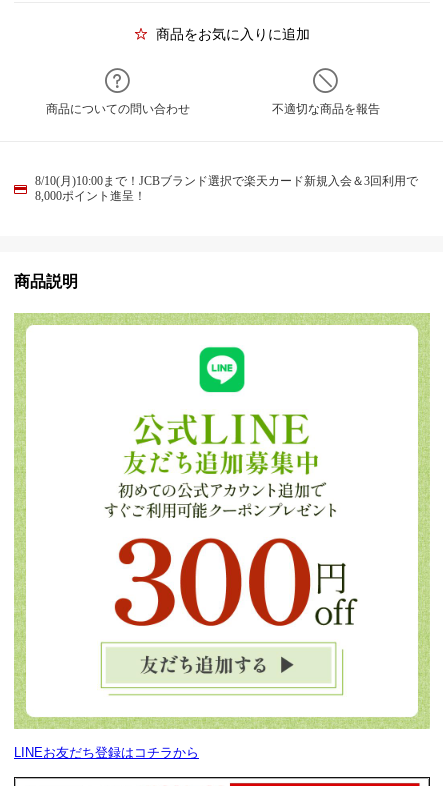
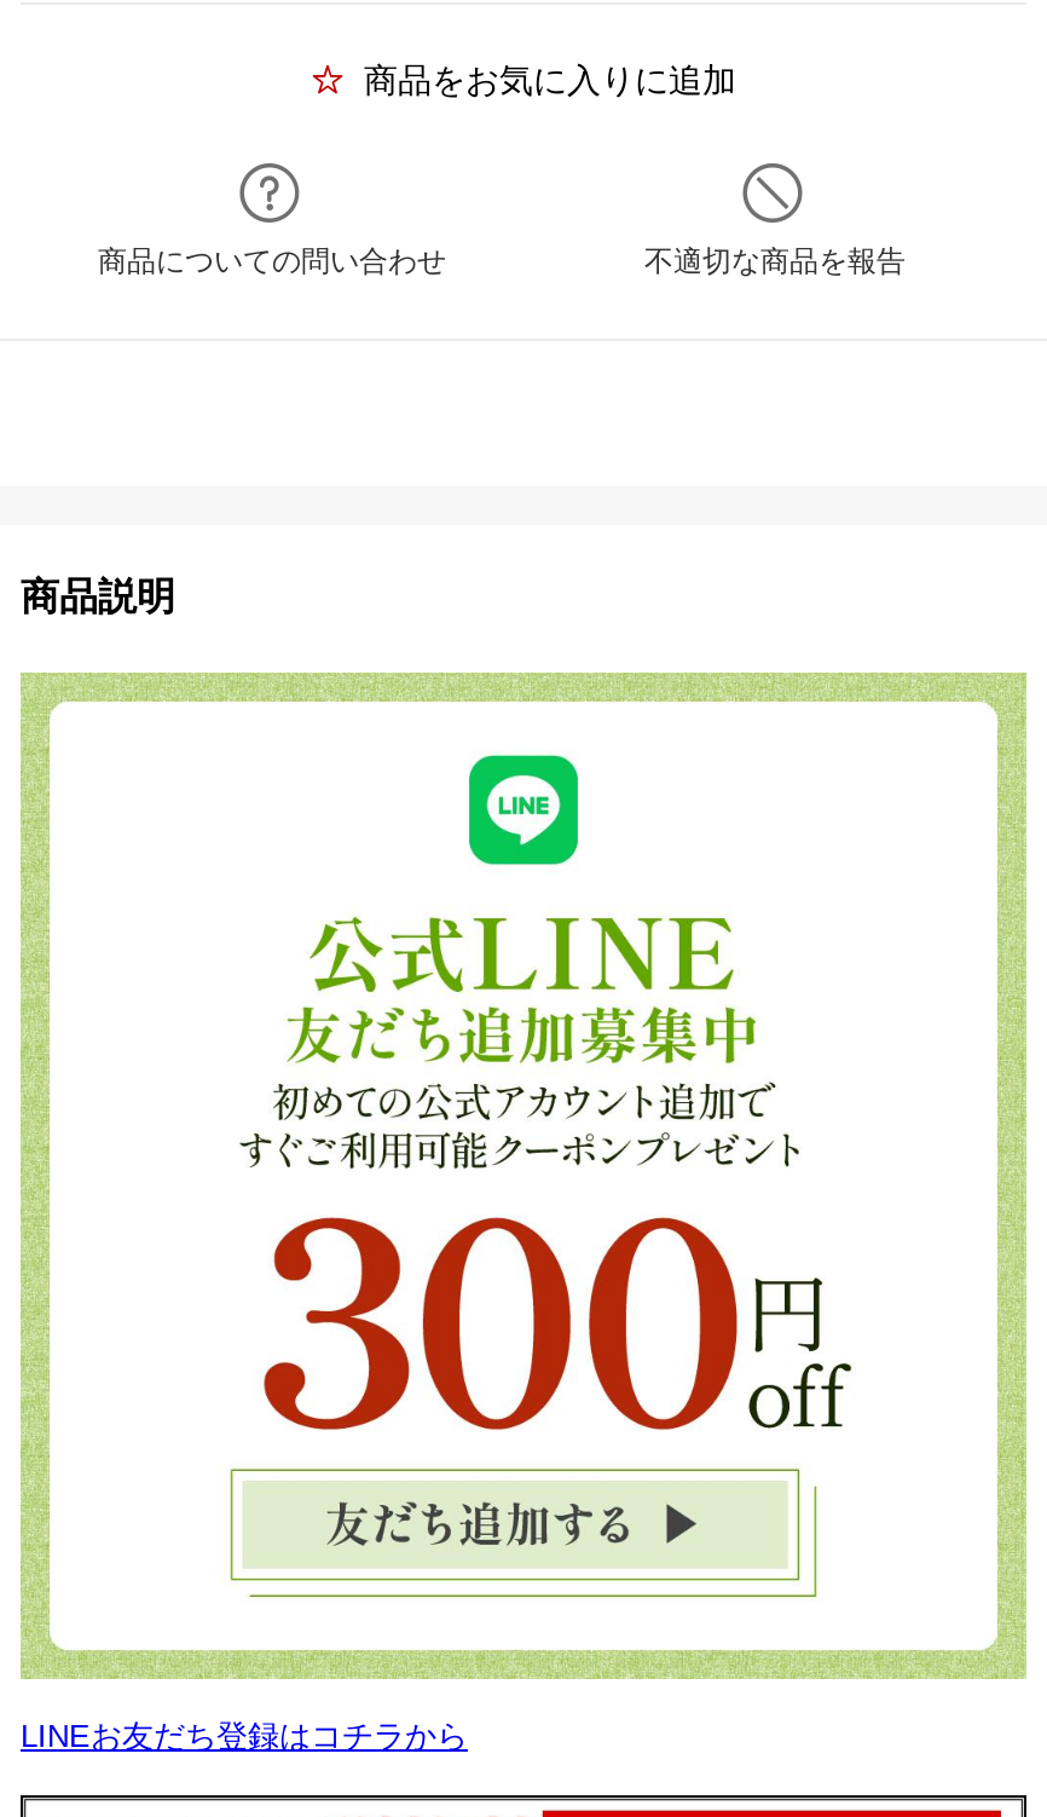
[35,174,418,203] 8/10(月)10:00まで！JCBブランド選択で楽天カード新規入会＆3回利用で | 8,000ポイント進呈！ -> none

